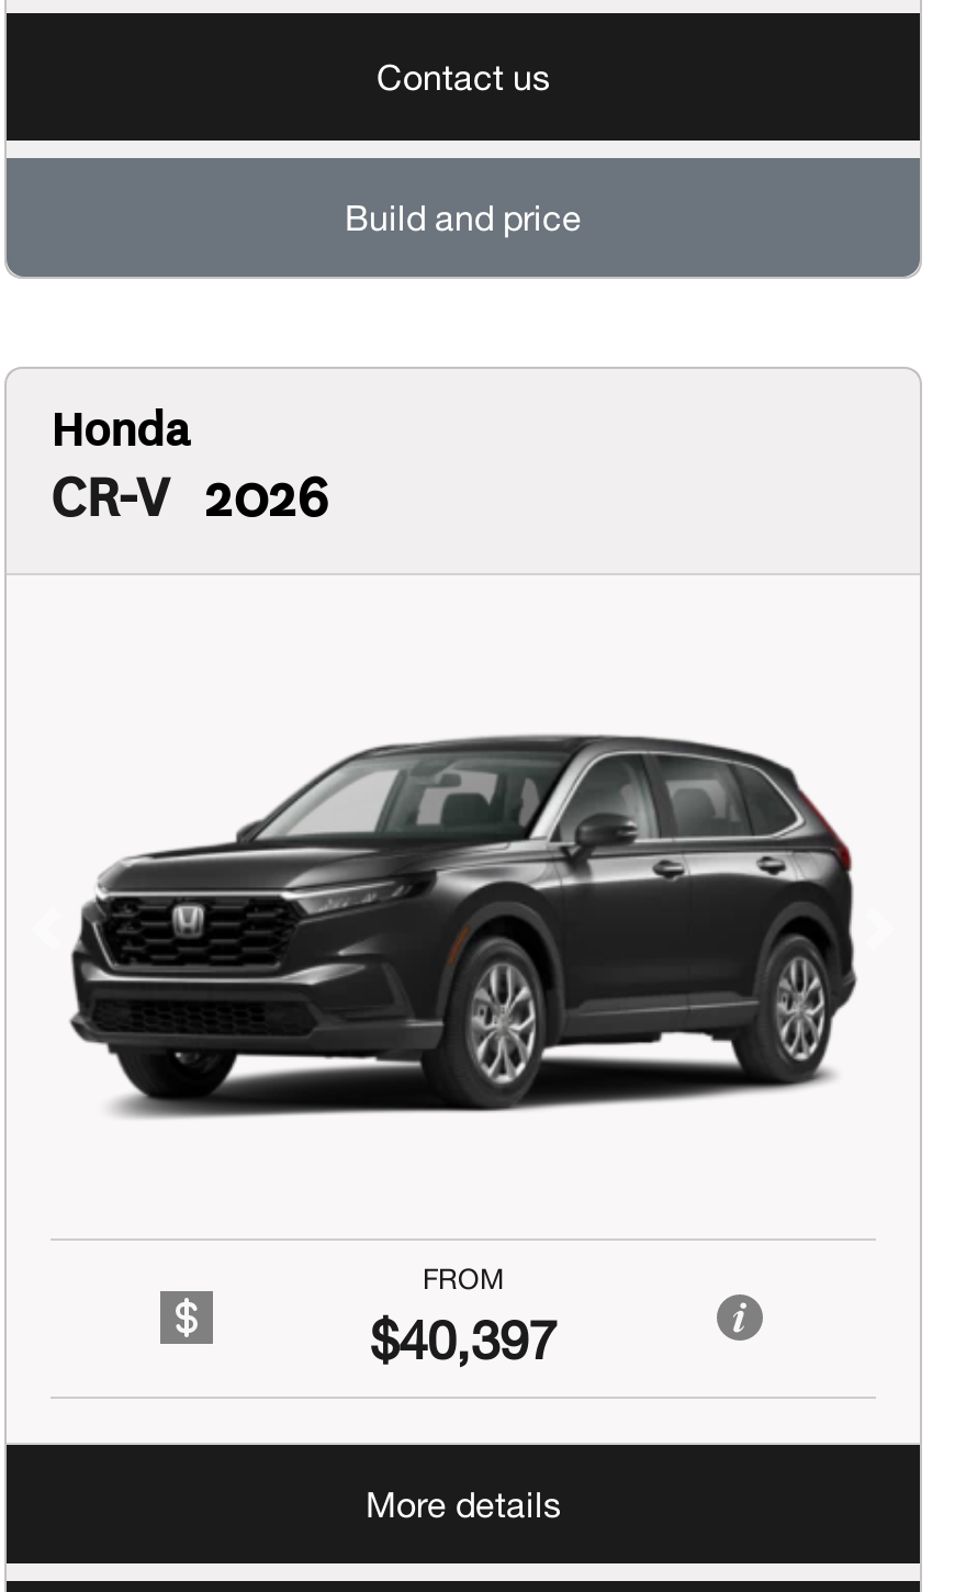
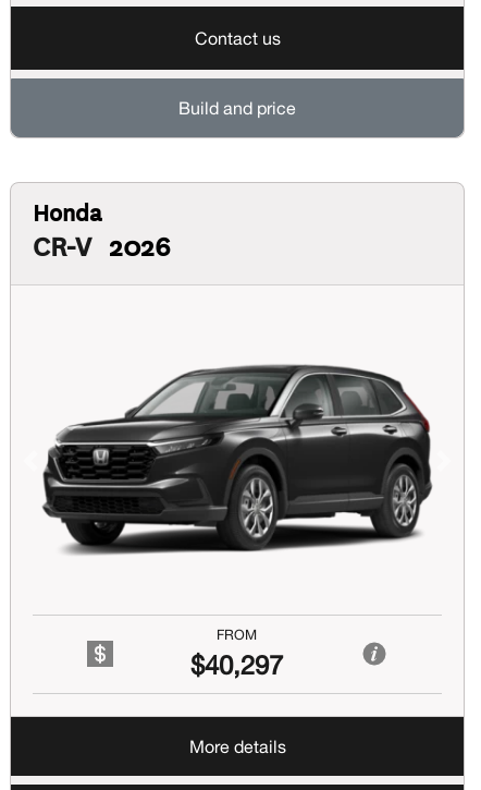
[370,1308,557,1370] $40,397 -> [191,649,283,680] $40,297

